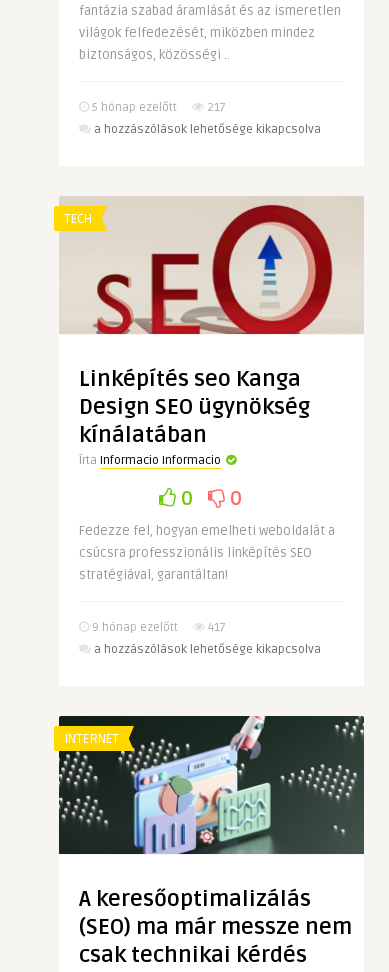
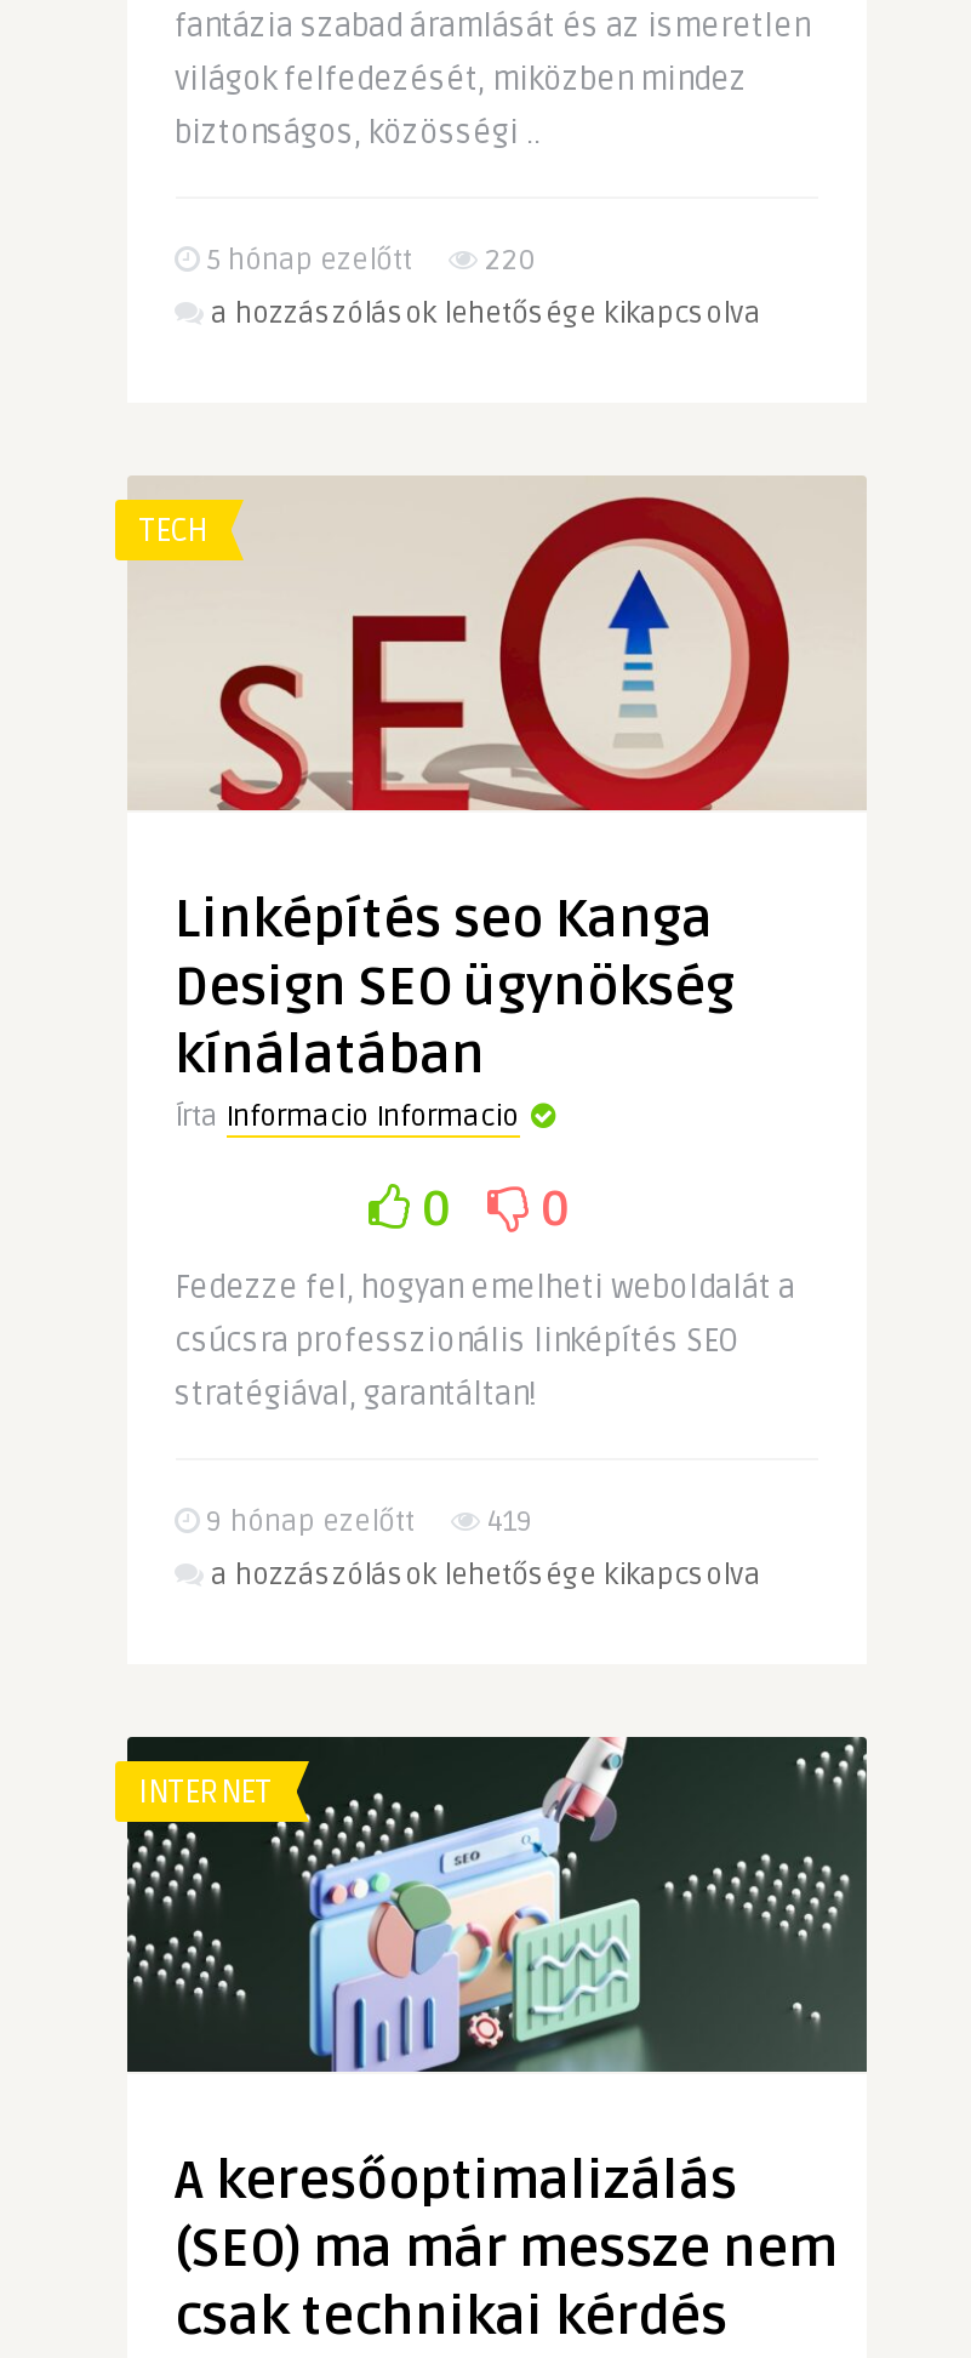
[88,100,225,115] 5 hónap ezelőtt 217 -> [199,242,536,278] 5 hónap ezelőtt 220
[88,620,225,635] 9 hónap ezelőtt 417 -> [199,1503,533,1540] 9 hónap ezelőtt 419

